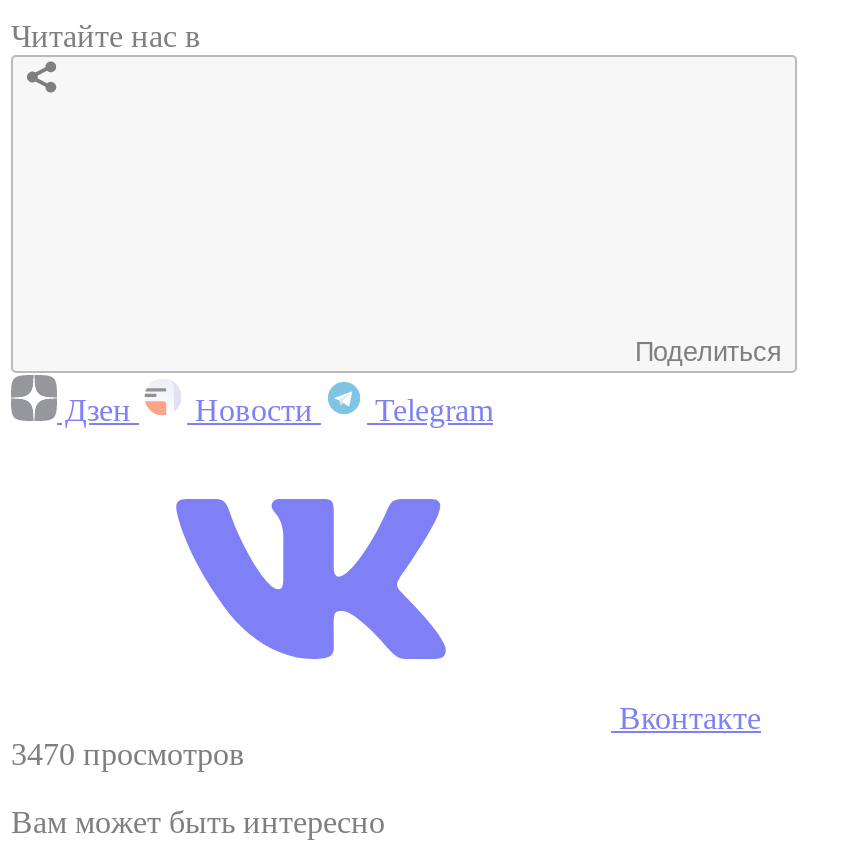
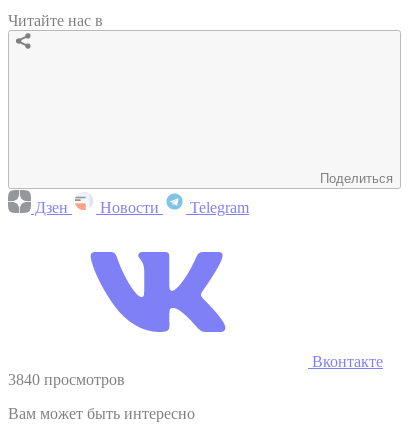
[11,736,245,770] 3470 просмотров -> [8,371,125,388] 3840 просмотров

